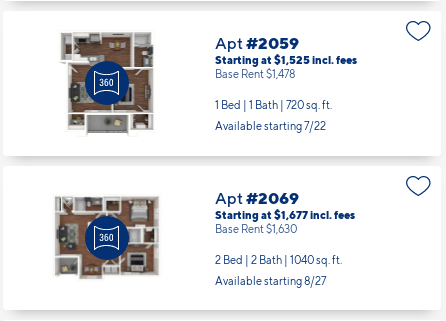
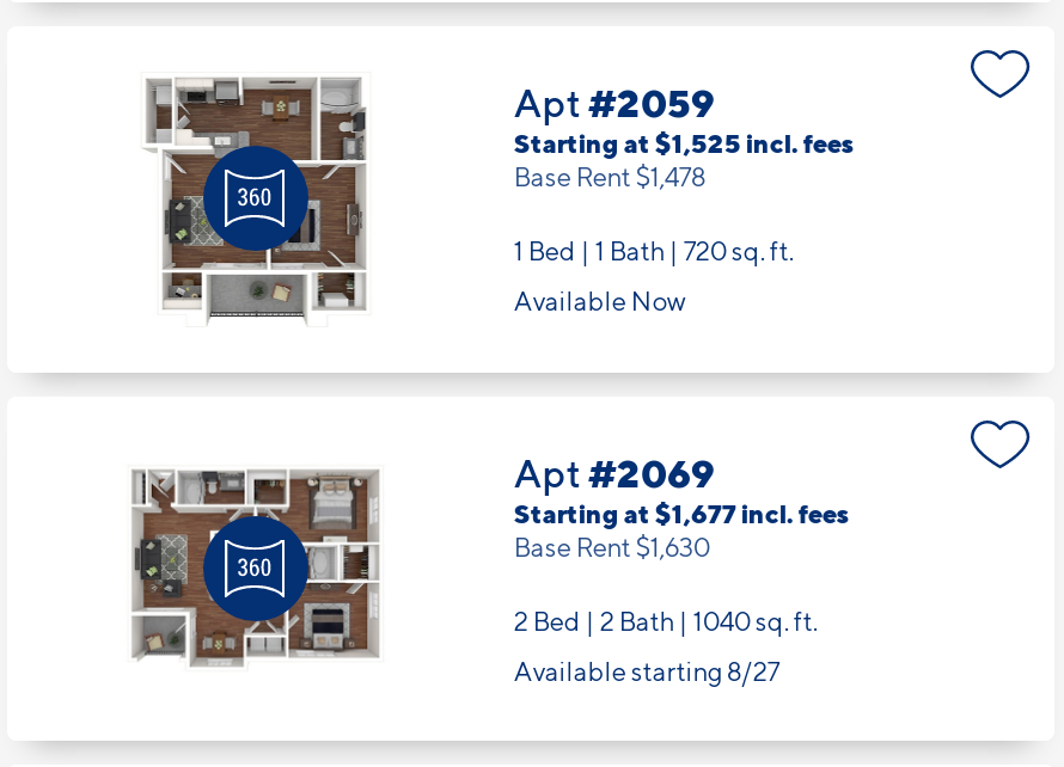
[215,119,326,133] Available starting 7/22 -> [514,285,686,319] Available Now

